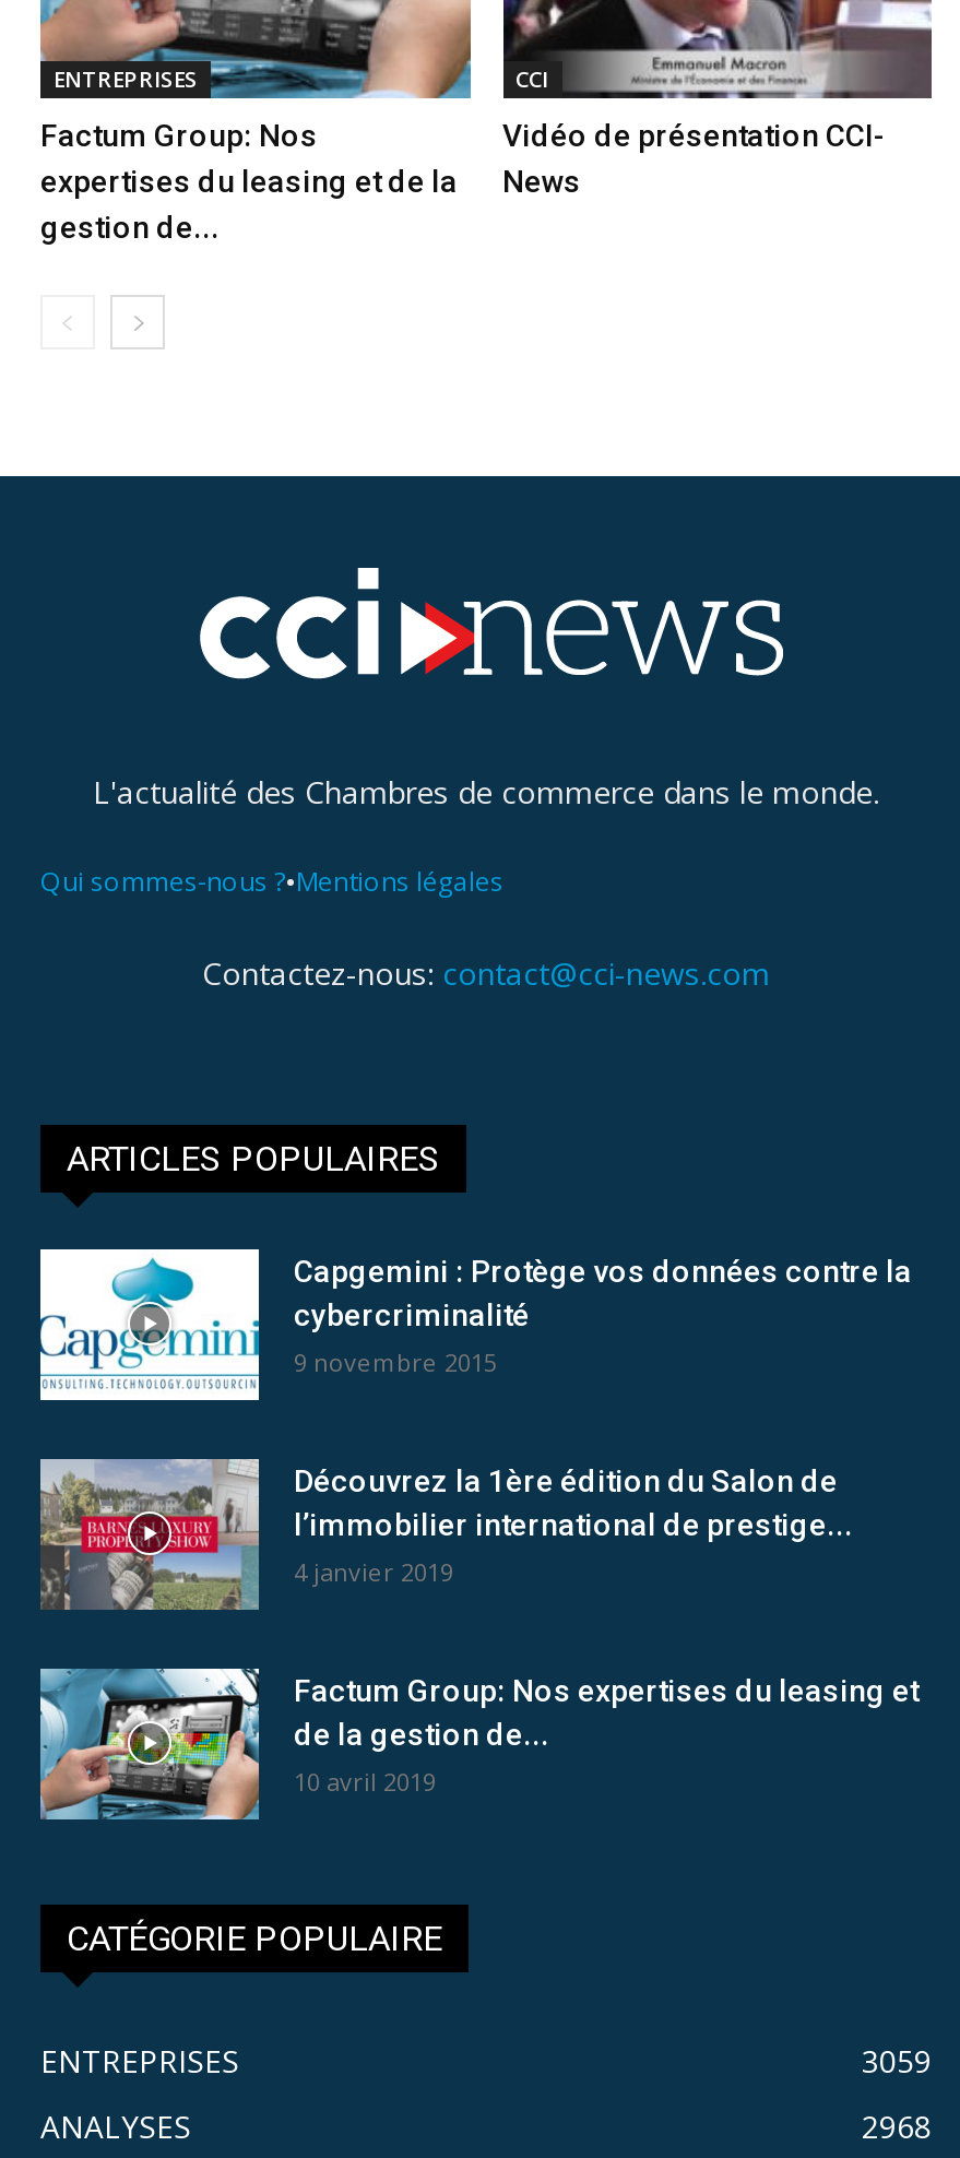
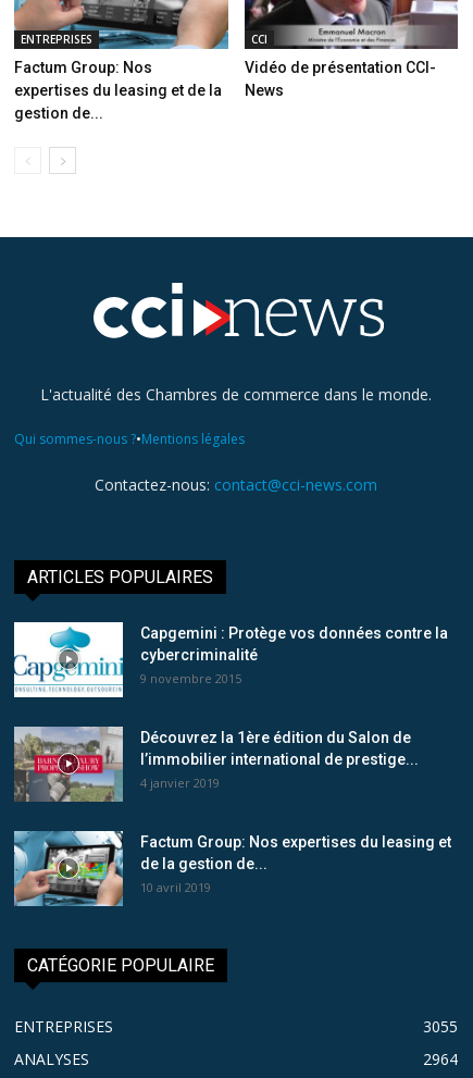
[862,2040,932,2081] 3059 -> [423,1016,458,1036] 3055
[862,2105,932,2147] 2968 -> [423,1048,458,1069] 2964

